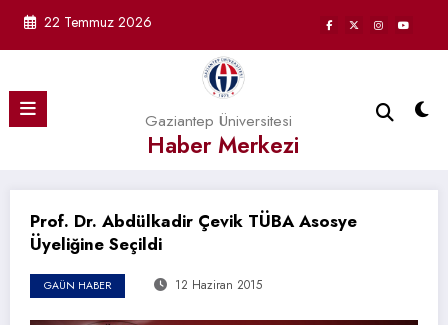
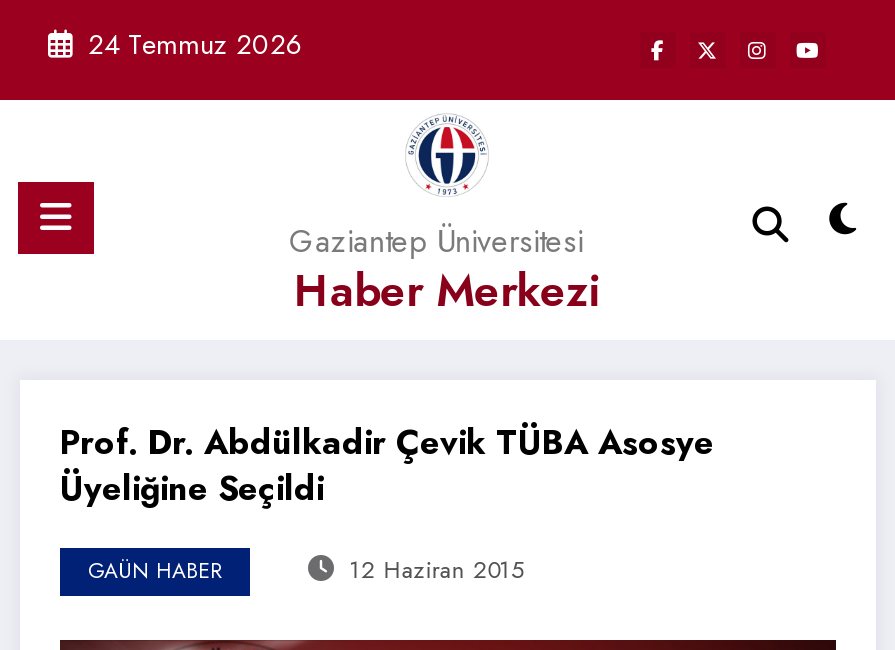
[44,12,152,32] 22 Temmuz 2026 -> [88,24,304,64] 24 Temmuz 2026

